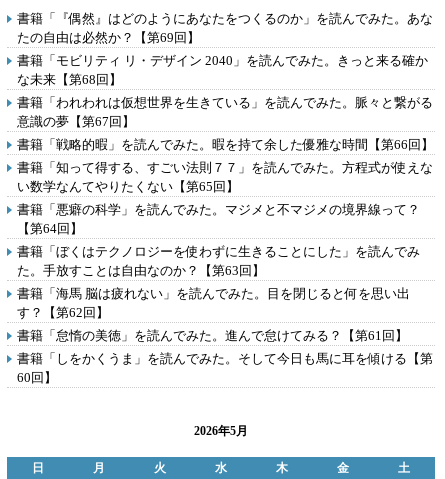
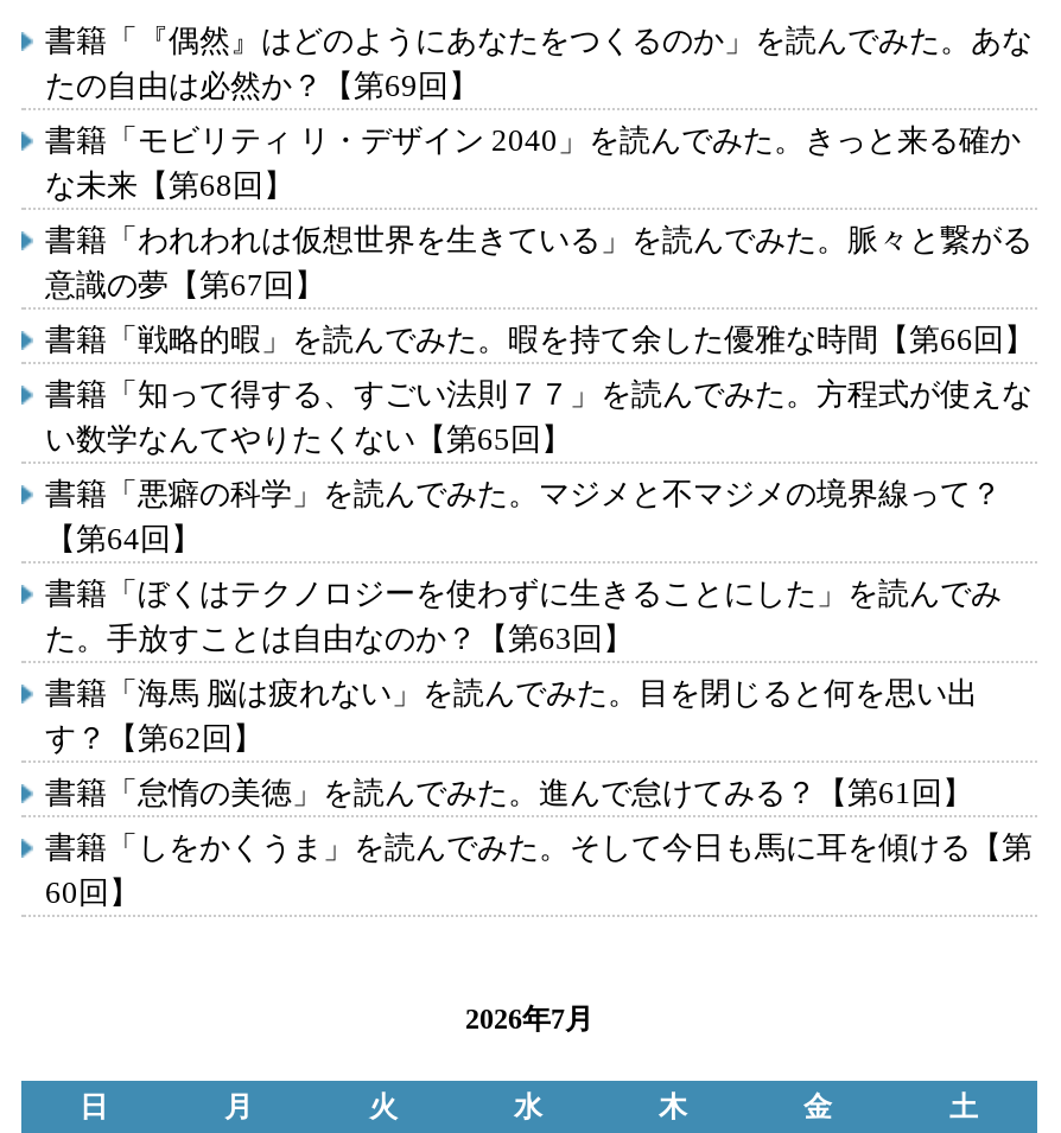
[194,424,248,438] 2026年5月 -> [465,1002,593,1036] 2026年7月

